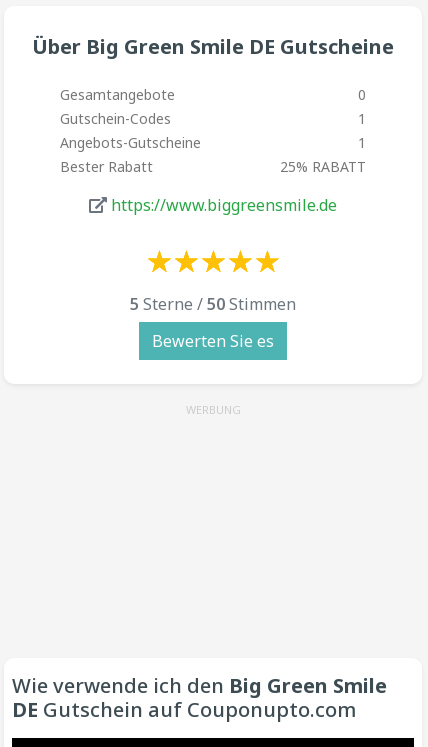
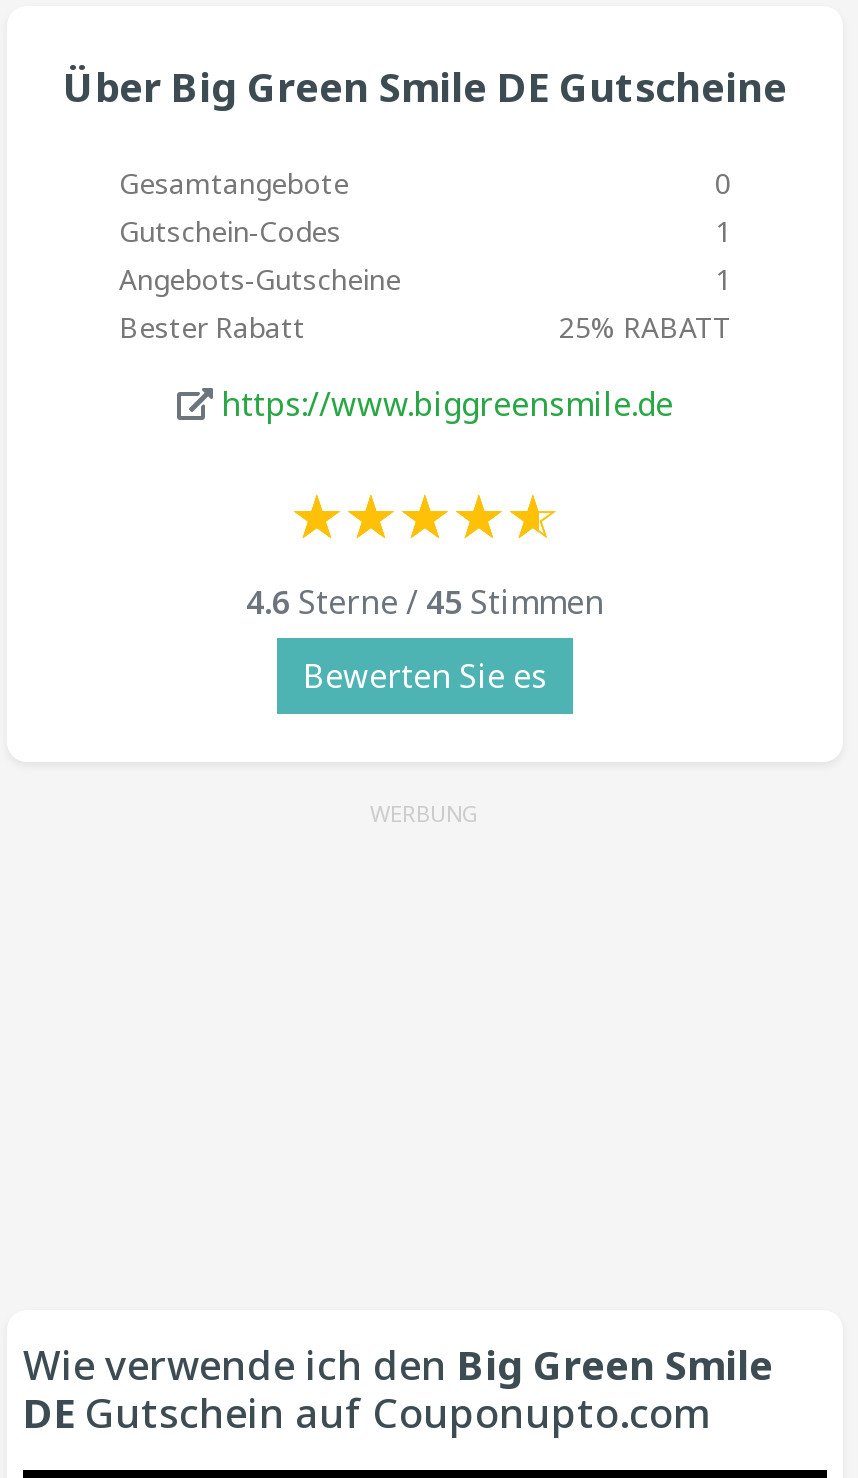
[130,293,296,315] 5 Sterne / 50 Stimmen -> [246,581,604,625] 4.6 Sterne / 45 Stimmen

